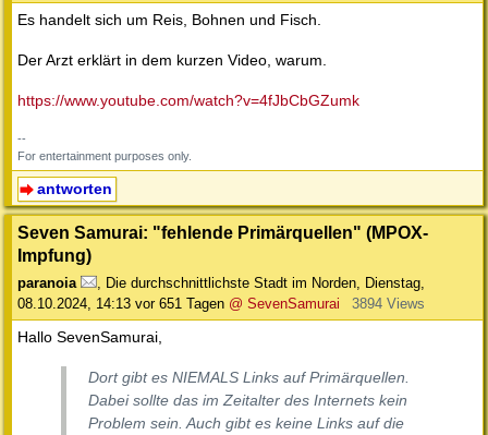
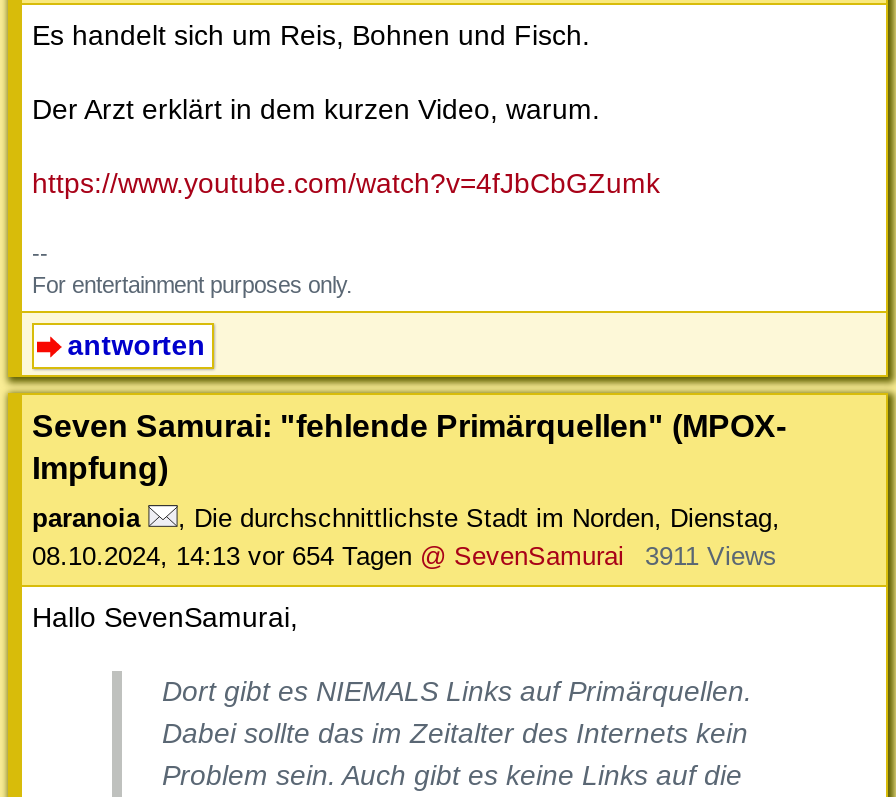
[17,295,340,311] 08.10.2024, 14:13 vor 651 Tagen @ SevenSamurai -> [32,540,624,570] 08.10.2024, 14:13 vor 654 Tagen @ SevenSamurai
[351,295,424,311] 3894 Views -> [645,540,777,570] 3911 Views

